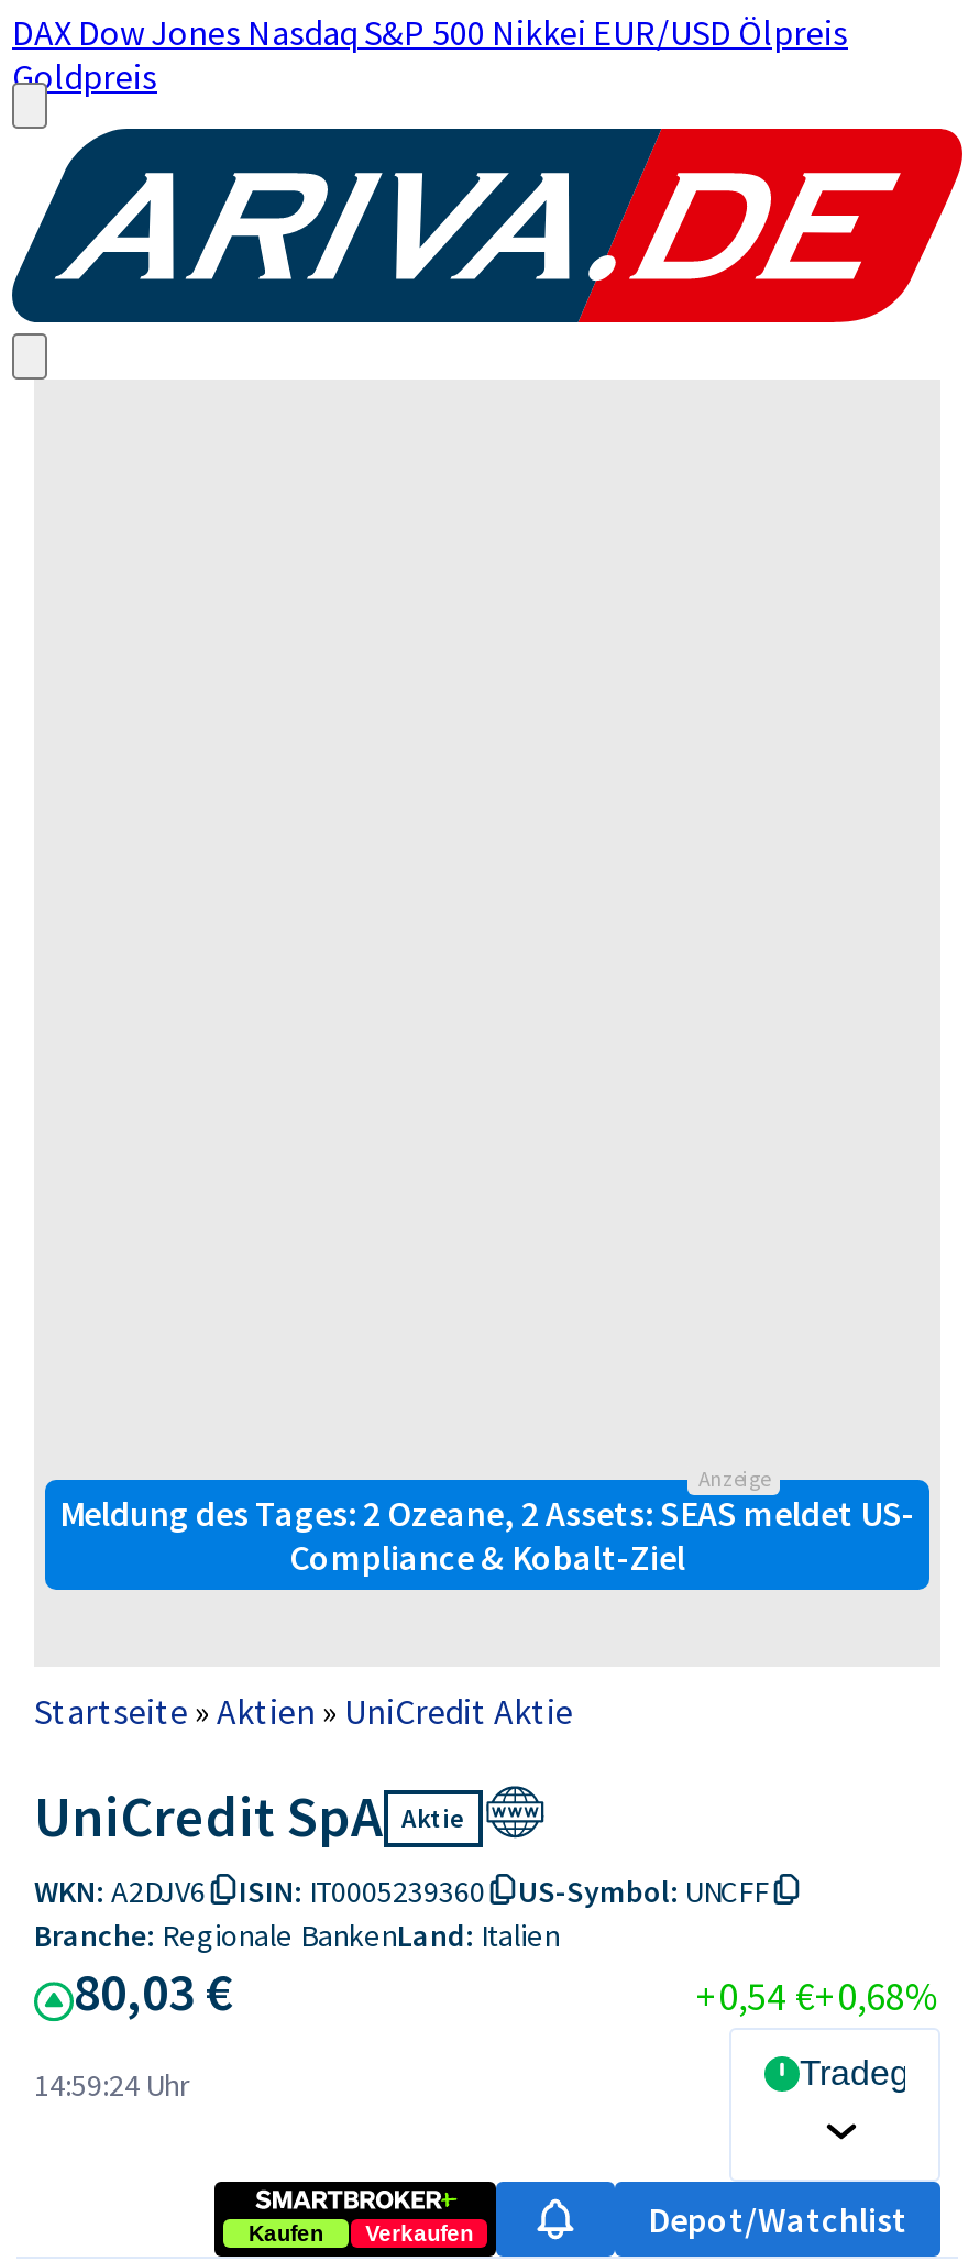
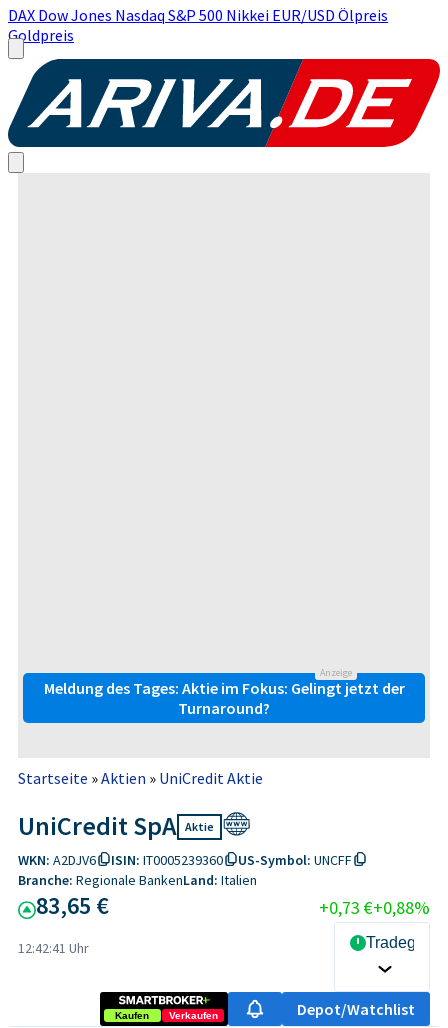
[59,1490,915,1578] Meldung des Tages: 2 Ozeane, 2 Assets: SEAS meldet US- | Compliance & Kobalt-Ziel -> [43,678,404,718] Meldung des Tages: Aktie im Fokus: Gelingt jetzt der | Turnaround?
[74,1957,234,2025] 80,03 € -> [36,890,109,921] 83,65 €
[696,1970,940,2020] +0,54 €+0,68% -> [319,896,430,919] +0,73 €+0,88%
[34,2064,190,2104] 14:59:24 Uhr -> [18,939,89,957] 12:42:41 Uhr

